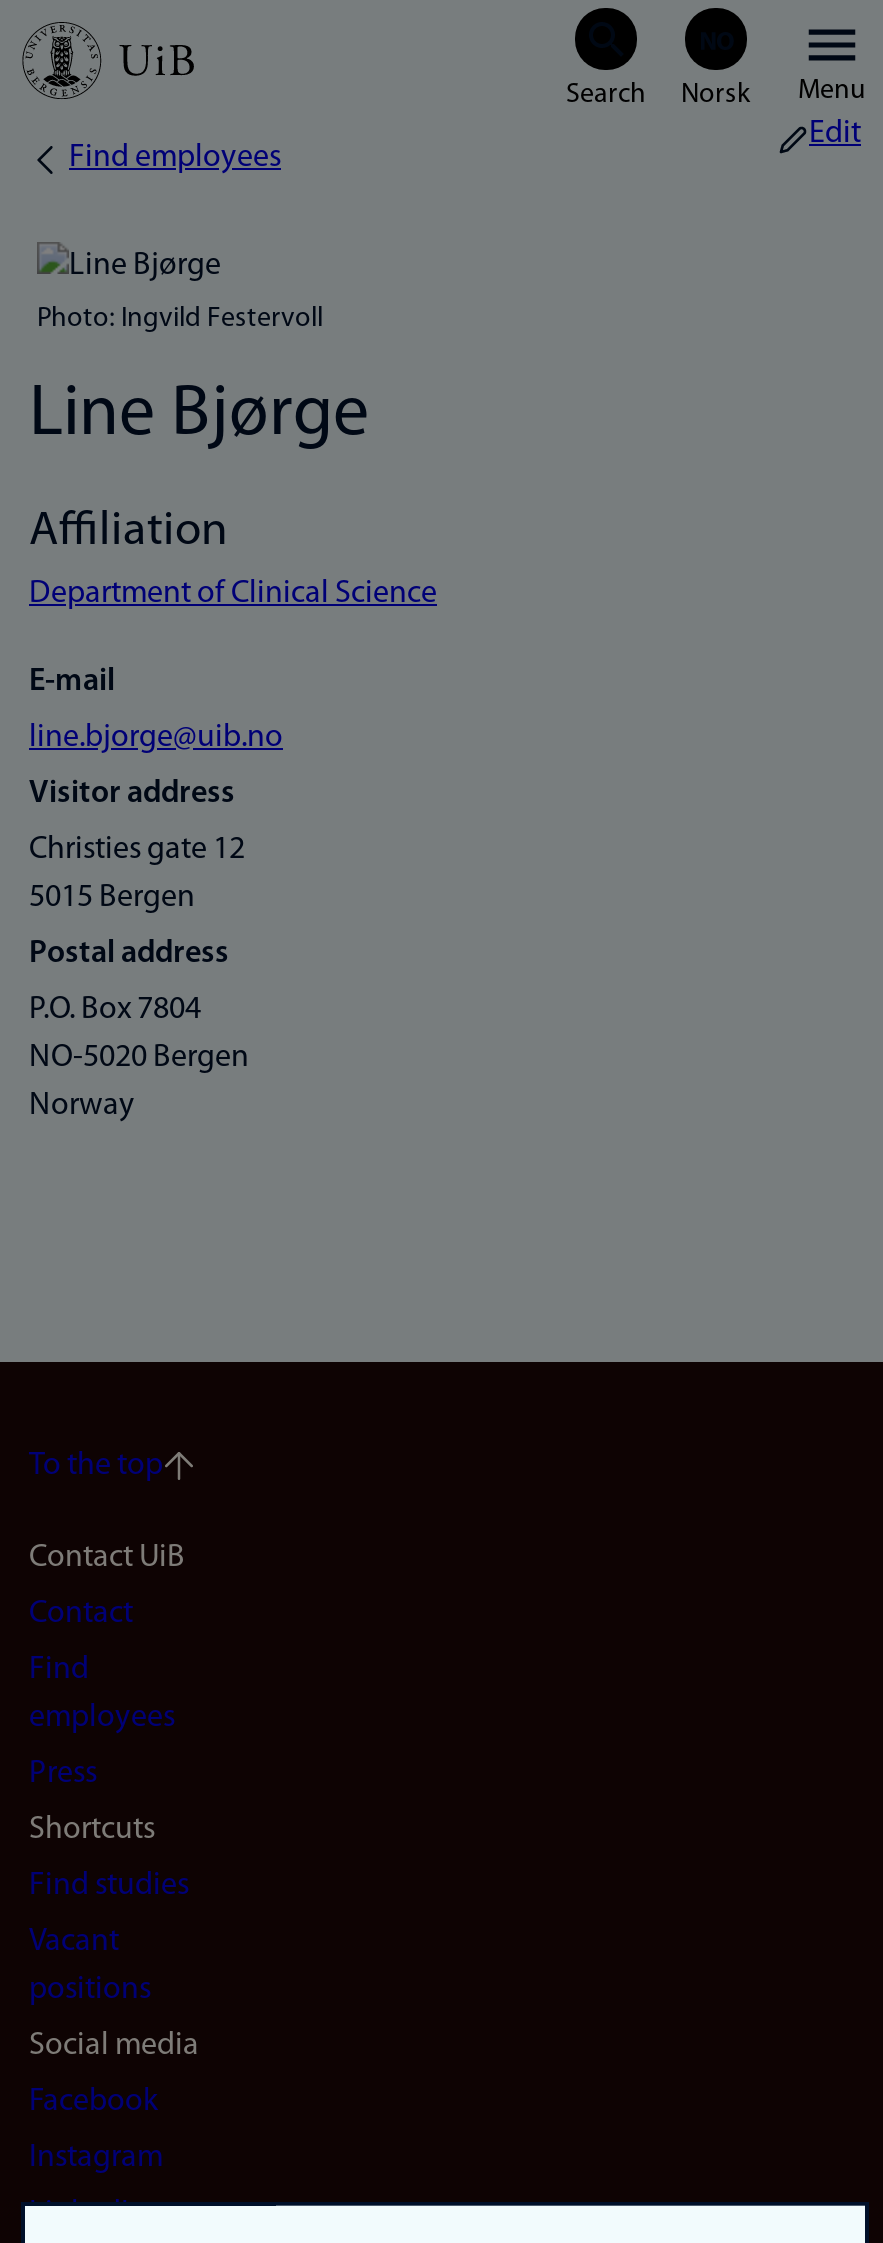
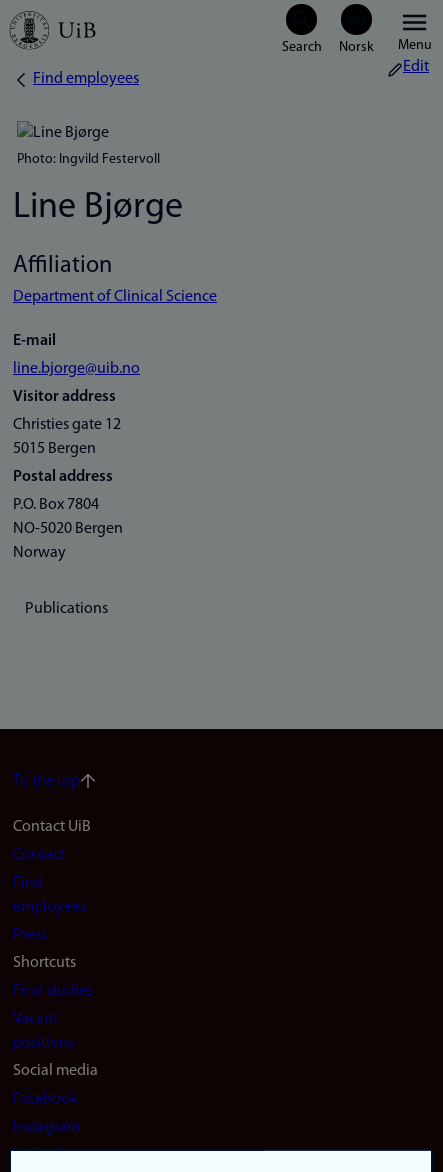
none -> [25,601,108,617] Publications

